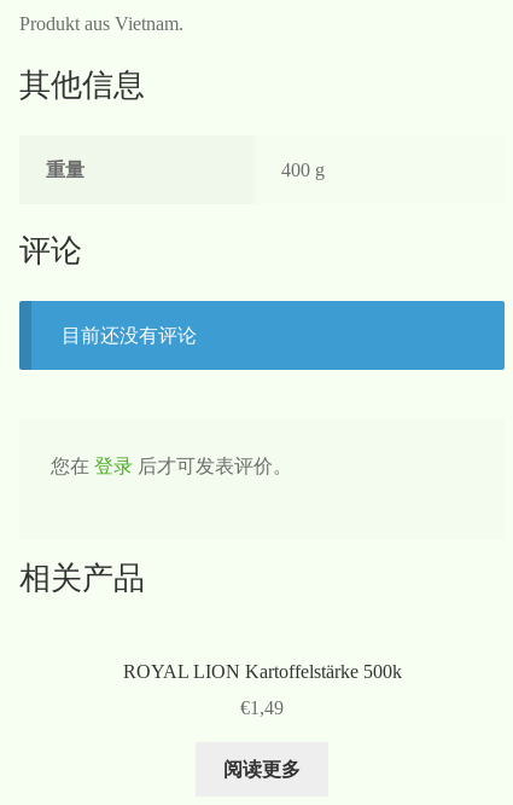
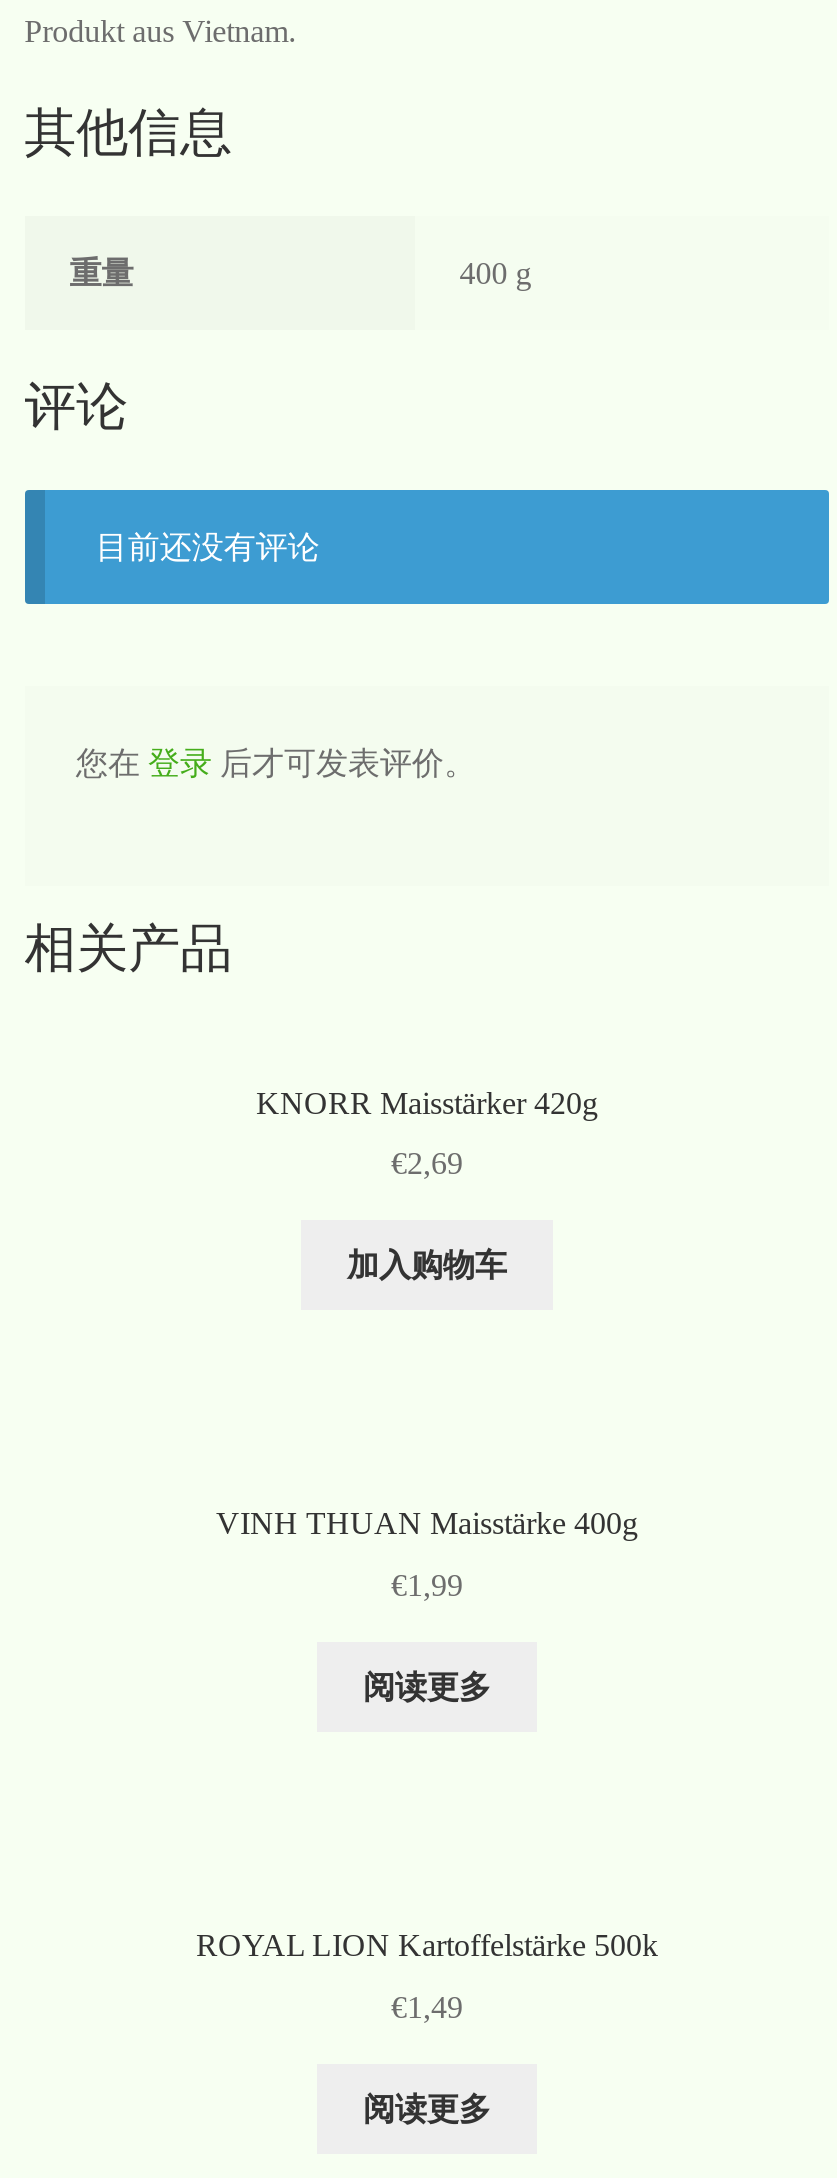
none -> [216,1507,638,1704] VINH THUAN Maisstärke 400g | €1,99 | 阅读更多
none -> [256,1085,598,1282] KNORR Maisstärker 420g | €2,69 | 加入购物车

